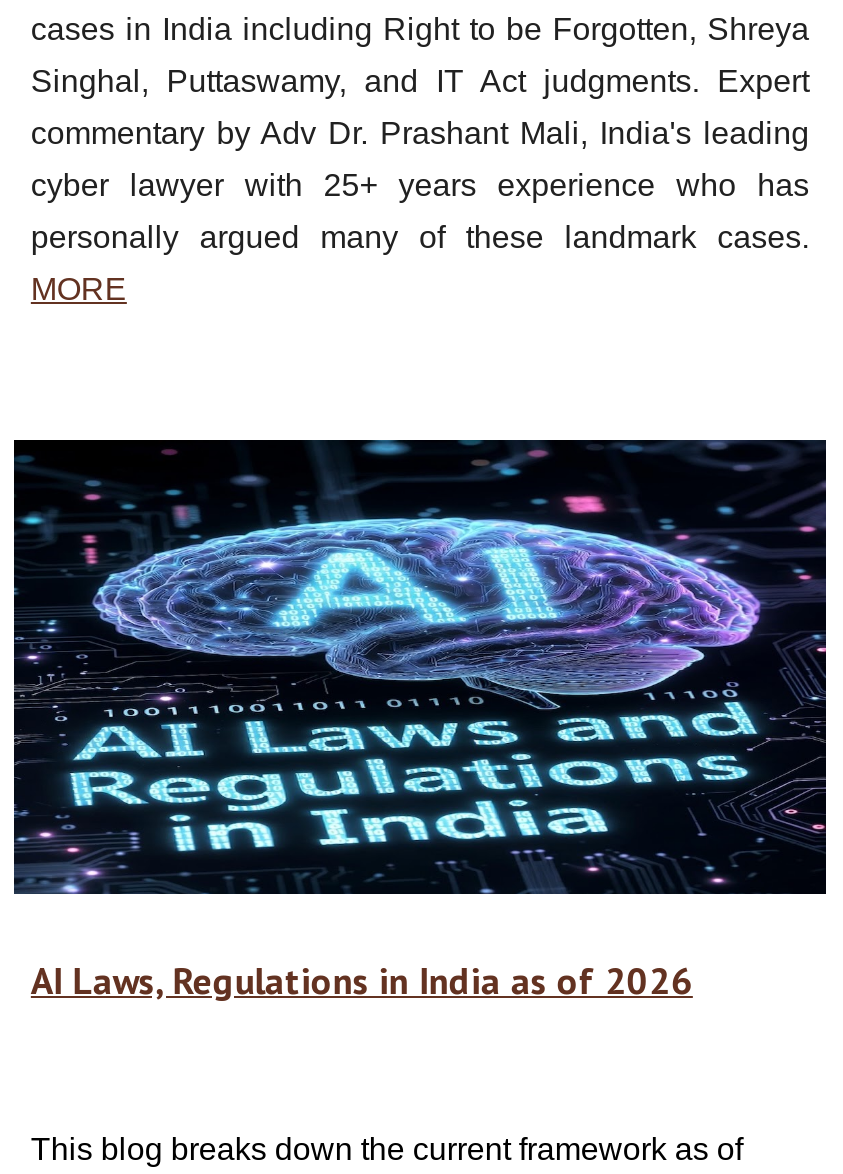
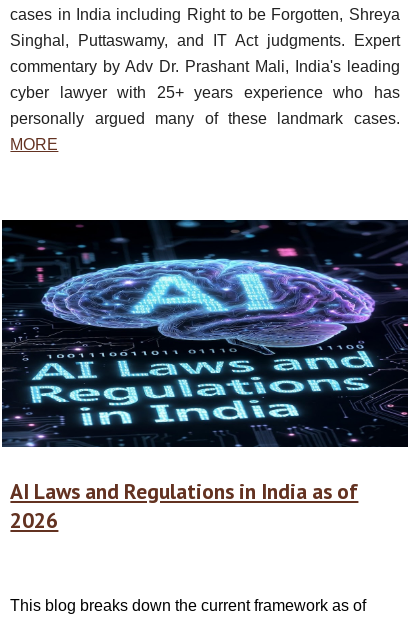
[31,957,693,1005] AI Laws, Regulations in India as of 2026 -> [10,477,358,534] AI Laws and Regulations in India as of | 2026

